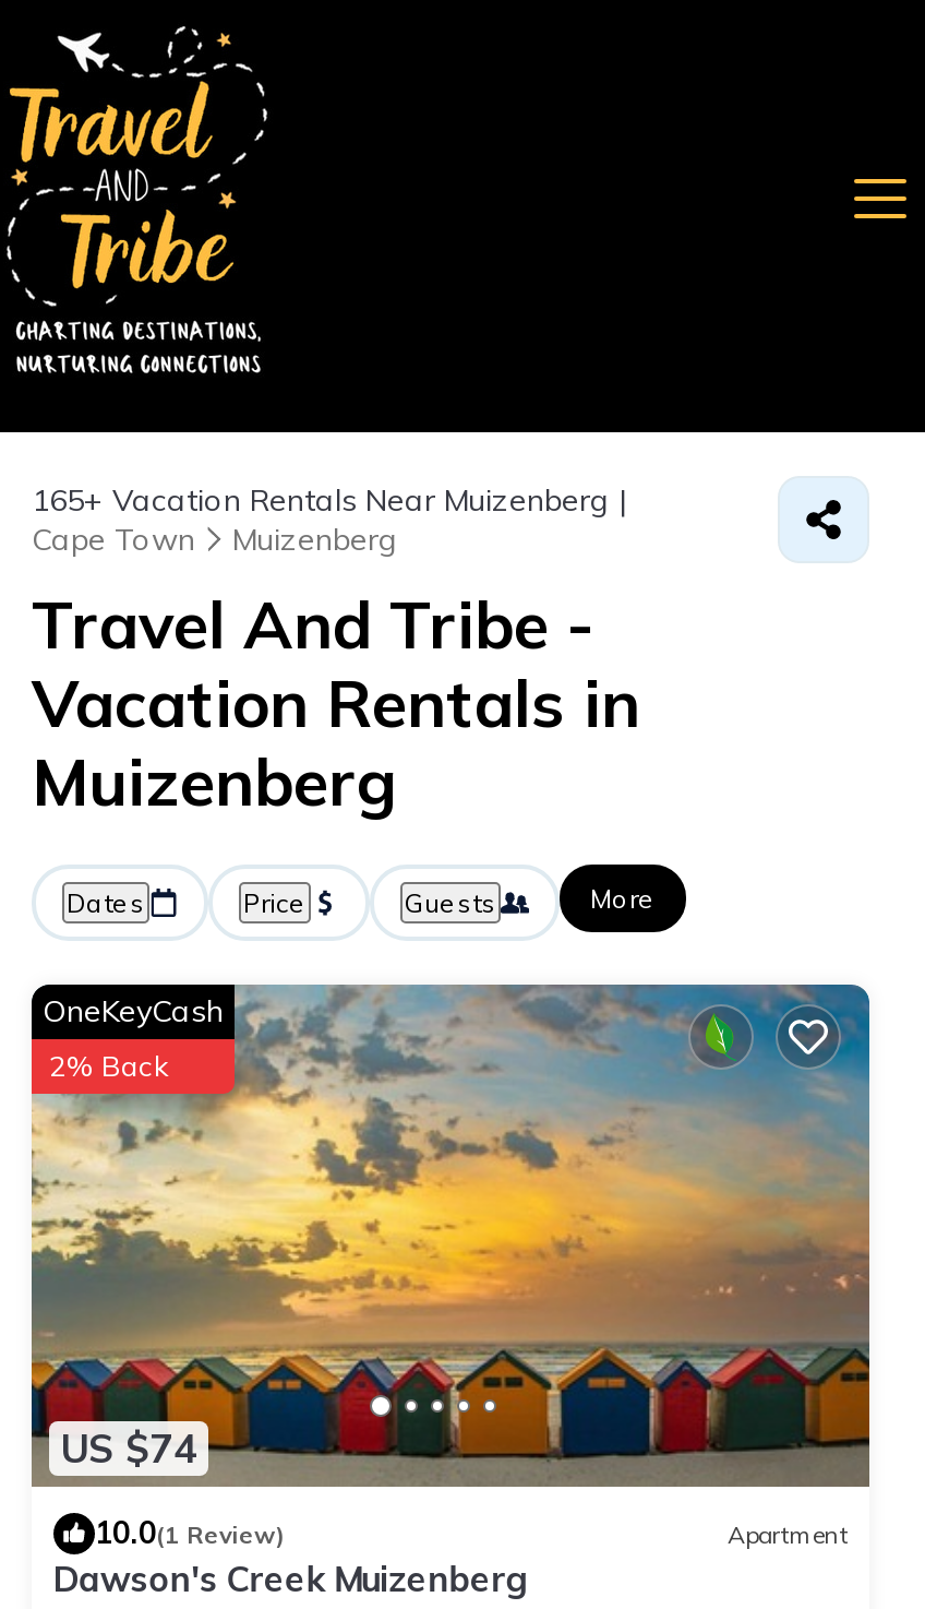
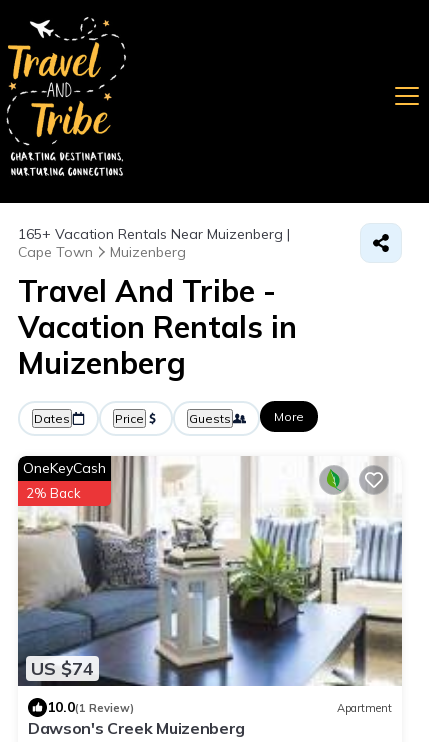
[29,982,872,1489] [image] -> [17,456,402,687] [image]

